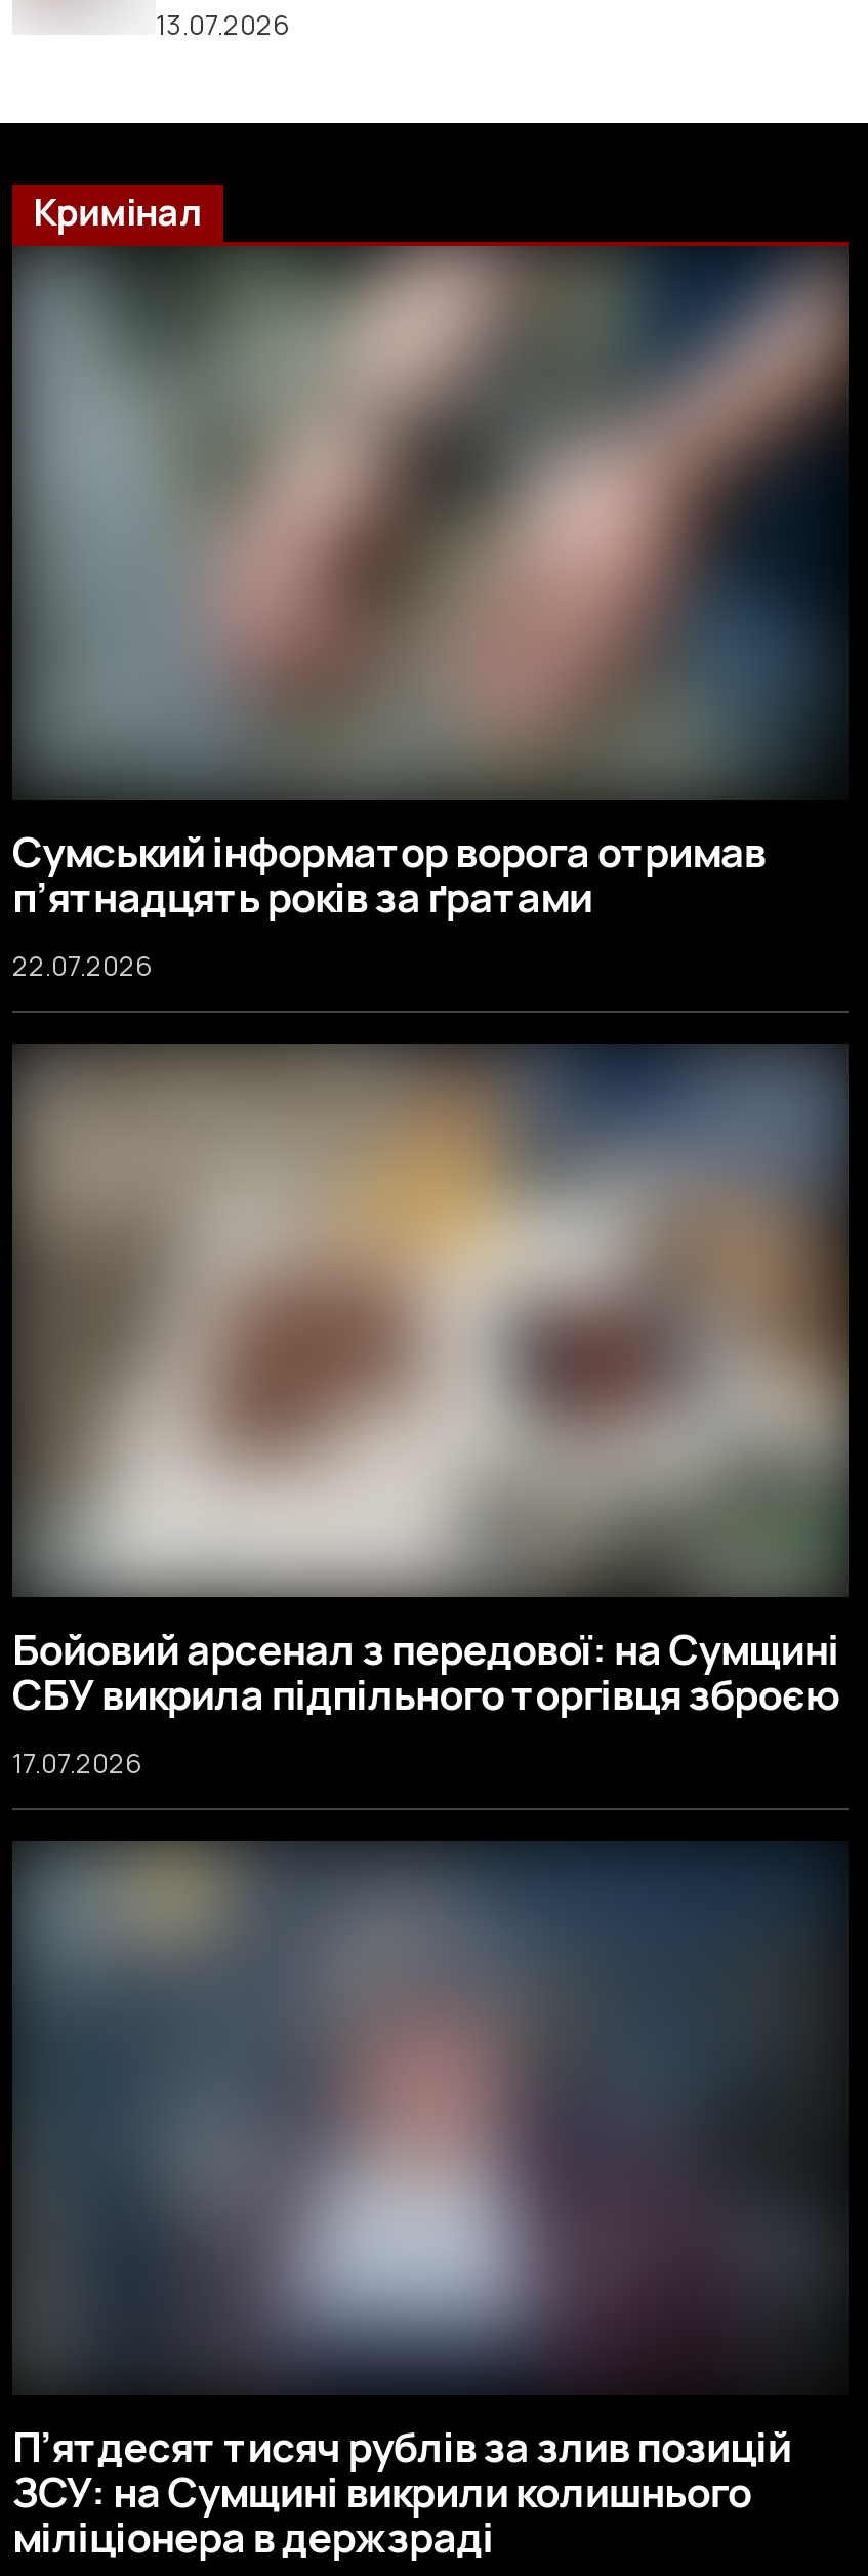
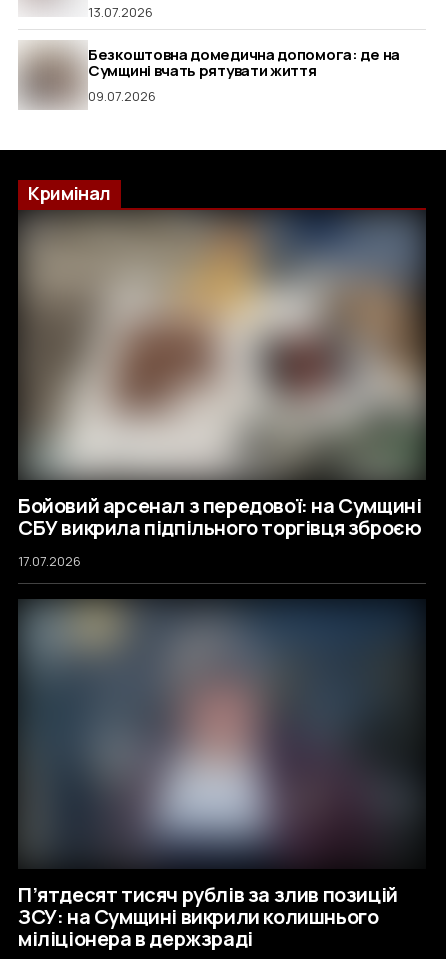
none -> [19,43,400,110] [image] | Безкоштовна домедична допомога: де на | Сумщині вчать рятувати життя | 09.07.2026
moved [33,187,203,236] -> [28,181,111,205]: Кримінал
[12,246,846,984] [image] | Сумський інформатор ворога отримав | п’ятнадцять років за ґратами | 22.07.2026 -> none

